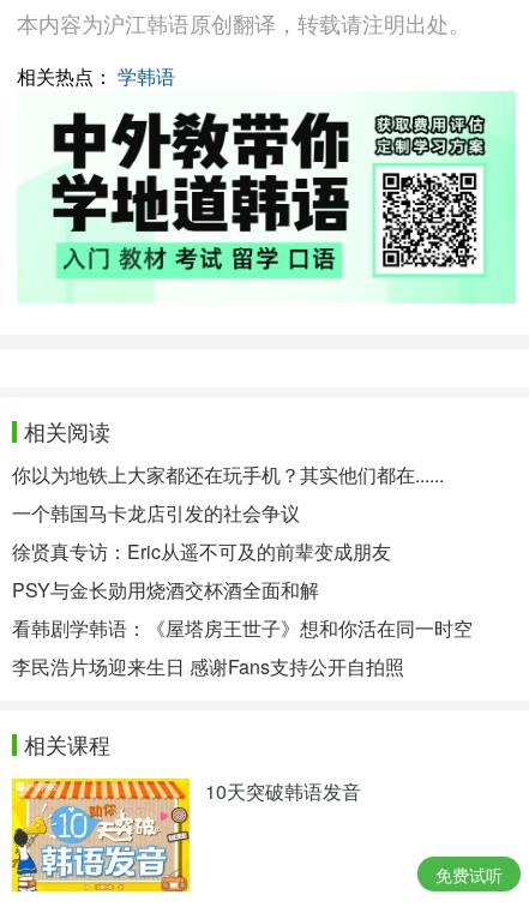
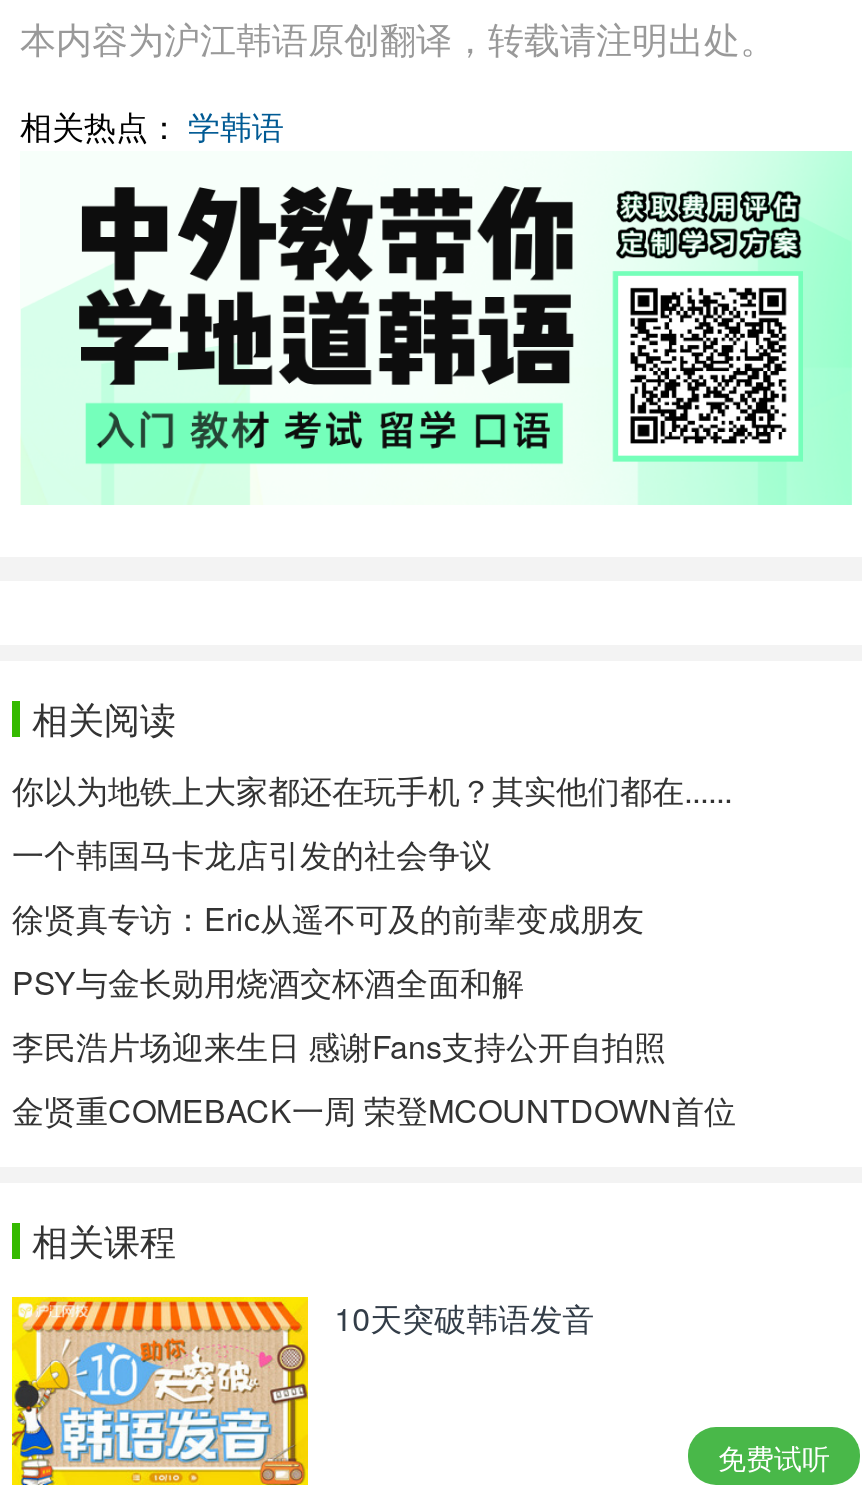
[12,614,473,642] 看韩剧学韩语：《屋塔房王世子》想和你活在同一时空 -> none
moved [12,653,404,680] -> [12,1023,666,1069]: 李民浩片场迎来生日 感谢Fans支持公开自拍照
none -> [12,1087,736,1133] 金贤重COMEBACK一周 荣登MCOUNTDOWN首位

